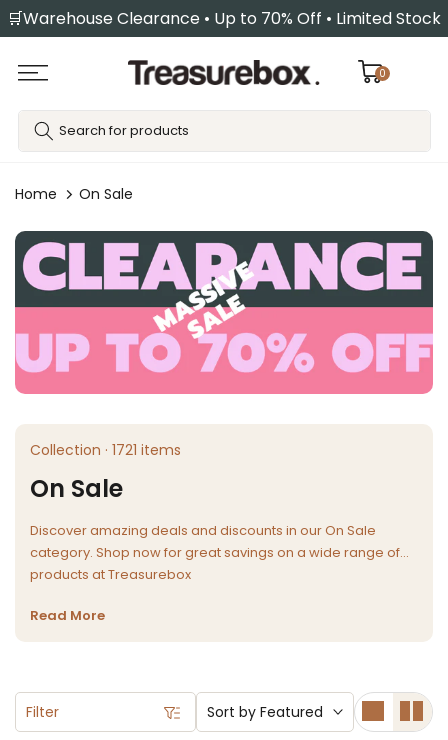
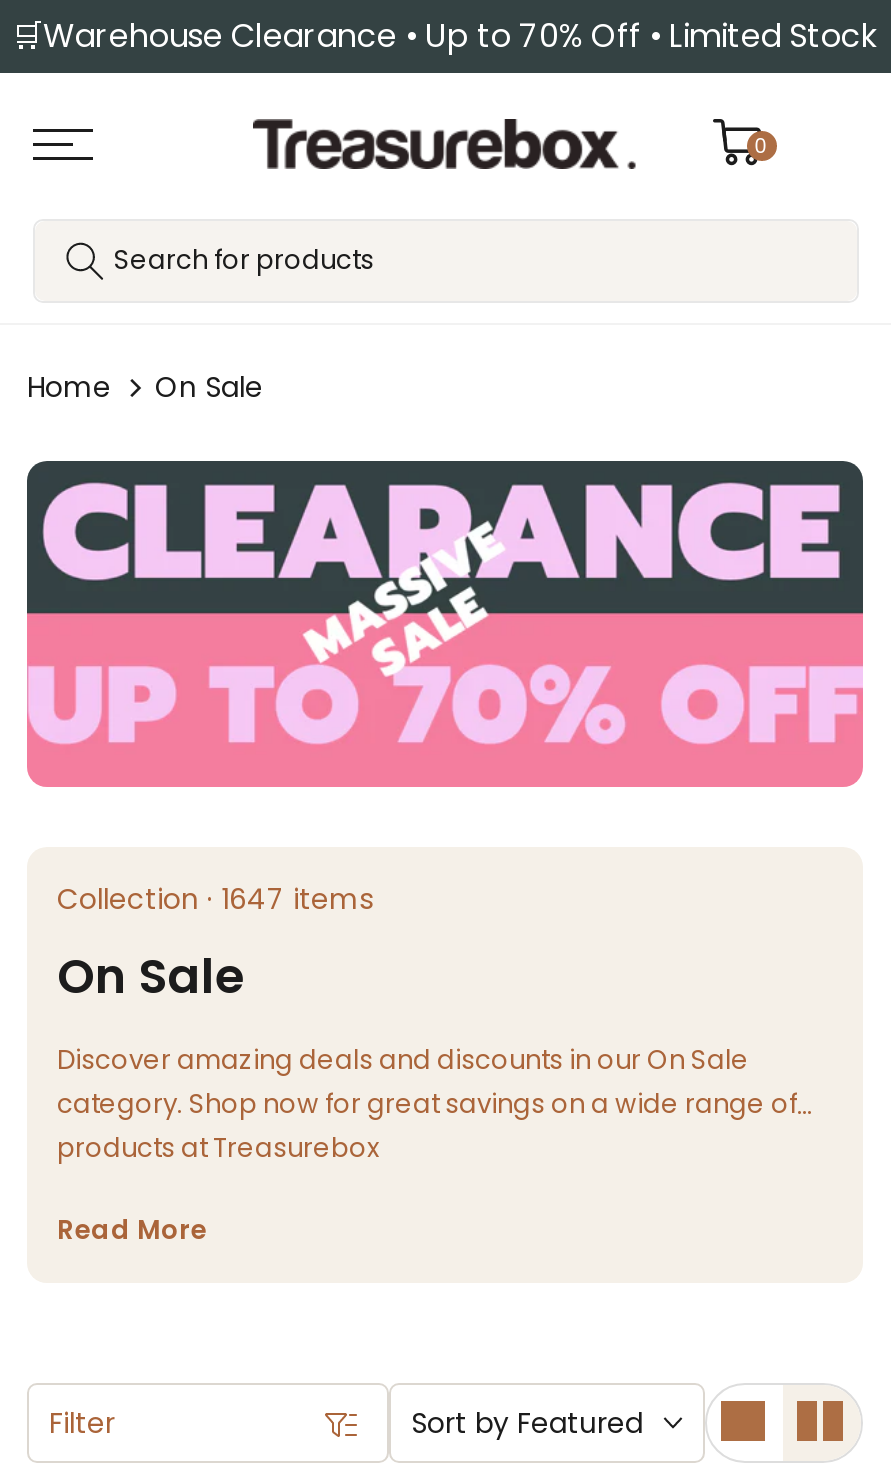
[30,440,181,460] Collection · 1721 items -> [57,880,373,920] Collection · 1647 items

